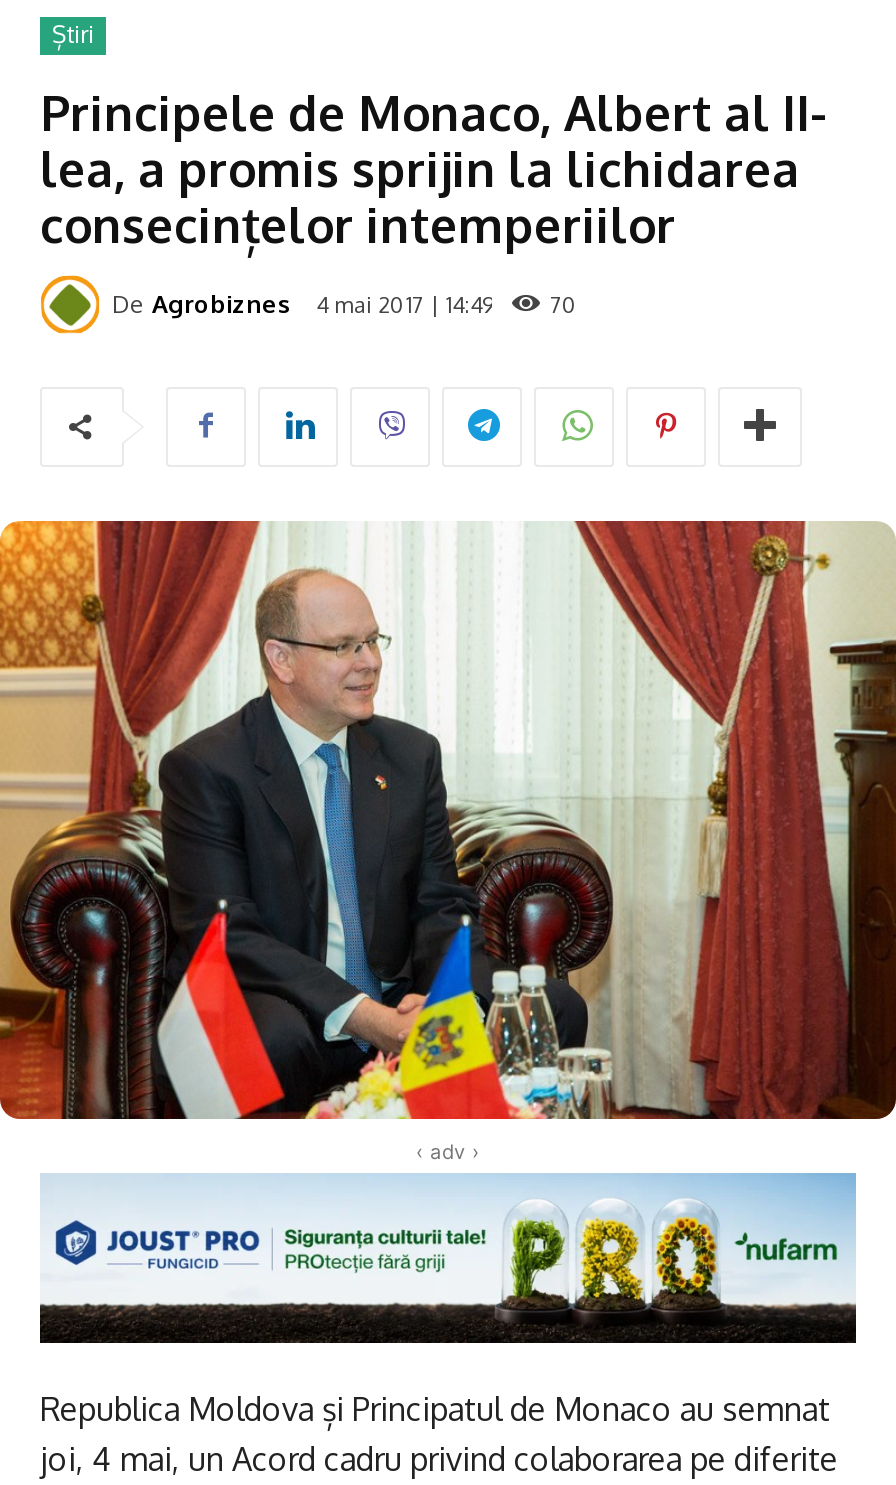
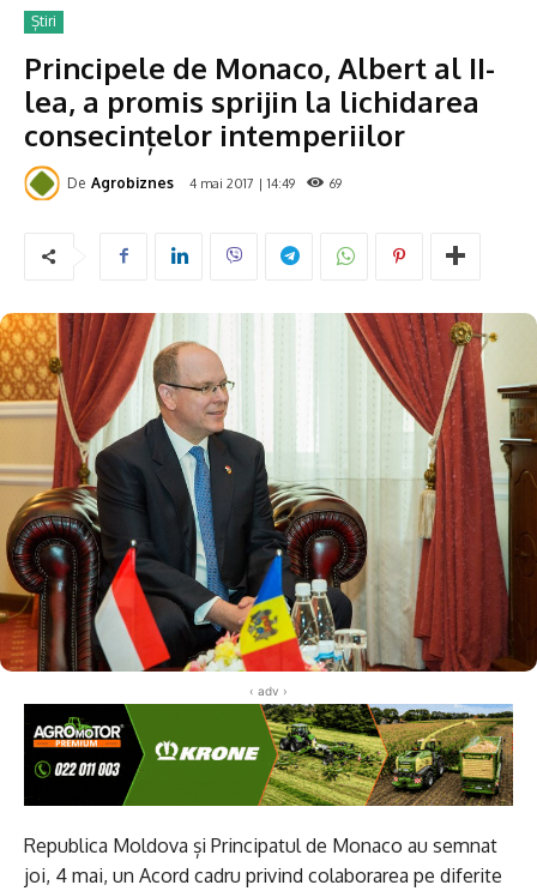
[550,291,578,319] 70 -> [330,175,342,192] 69
[40,1173,856,1345] [image] -> [23,703,514,807] [image]

